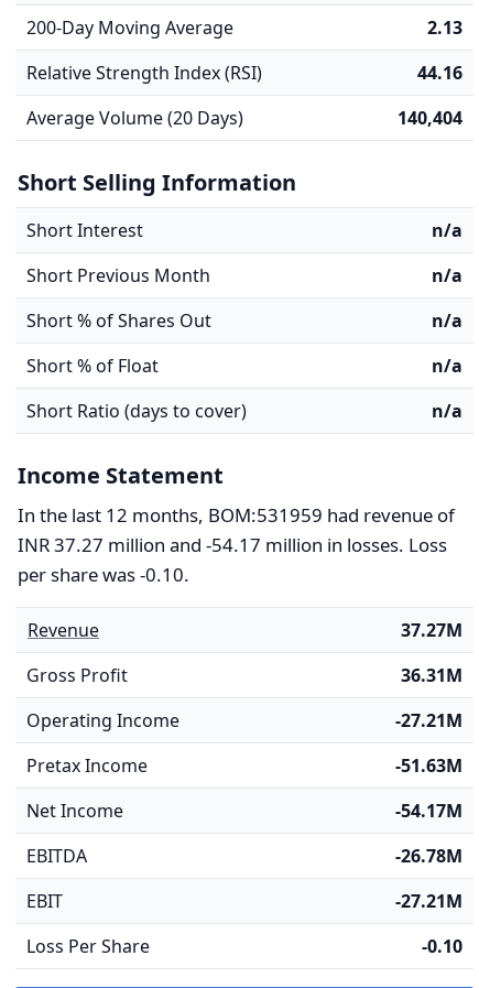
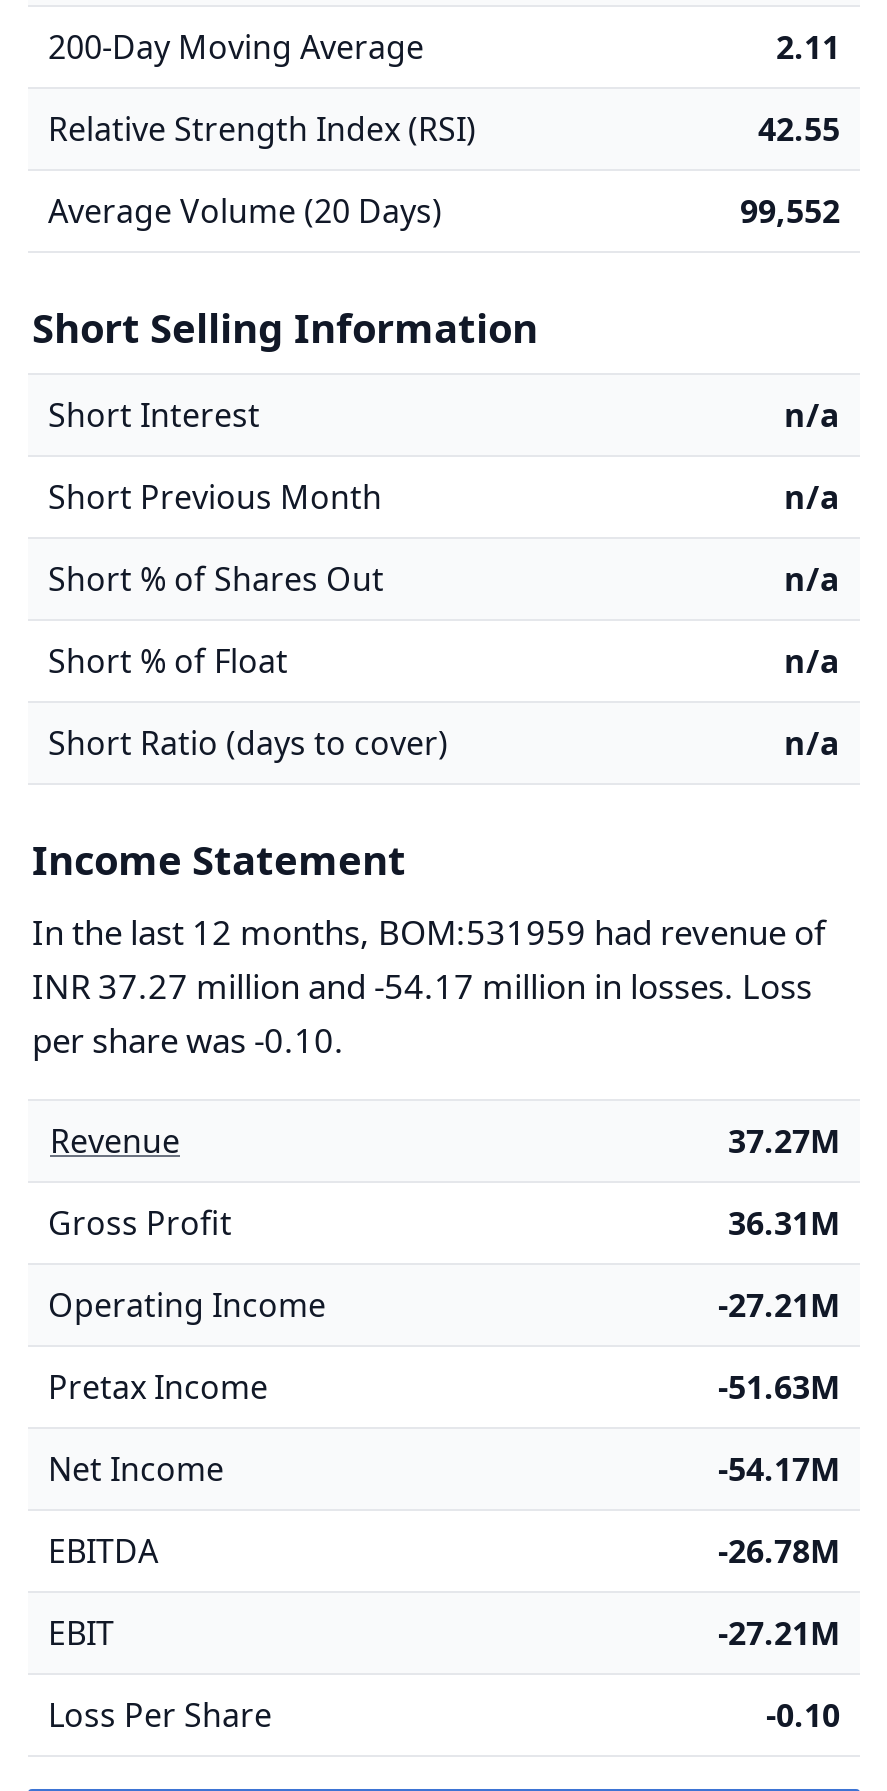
[427,15,462,40] 2.13 -> [776,25,840,69] 2.11
[417,61,462,85] 44.16 -> [758,107,840,151] 42.55
[398,106,462,130] 140,404 -> [740,189,840,233] 99,552

